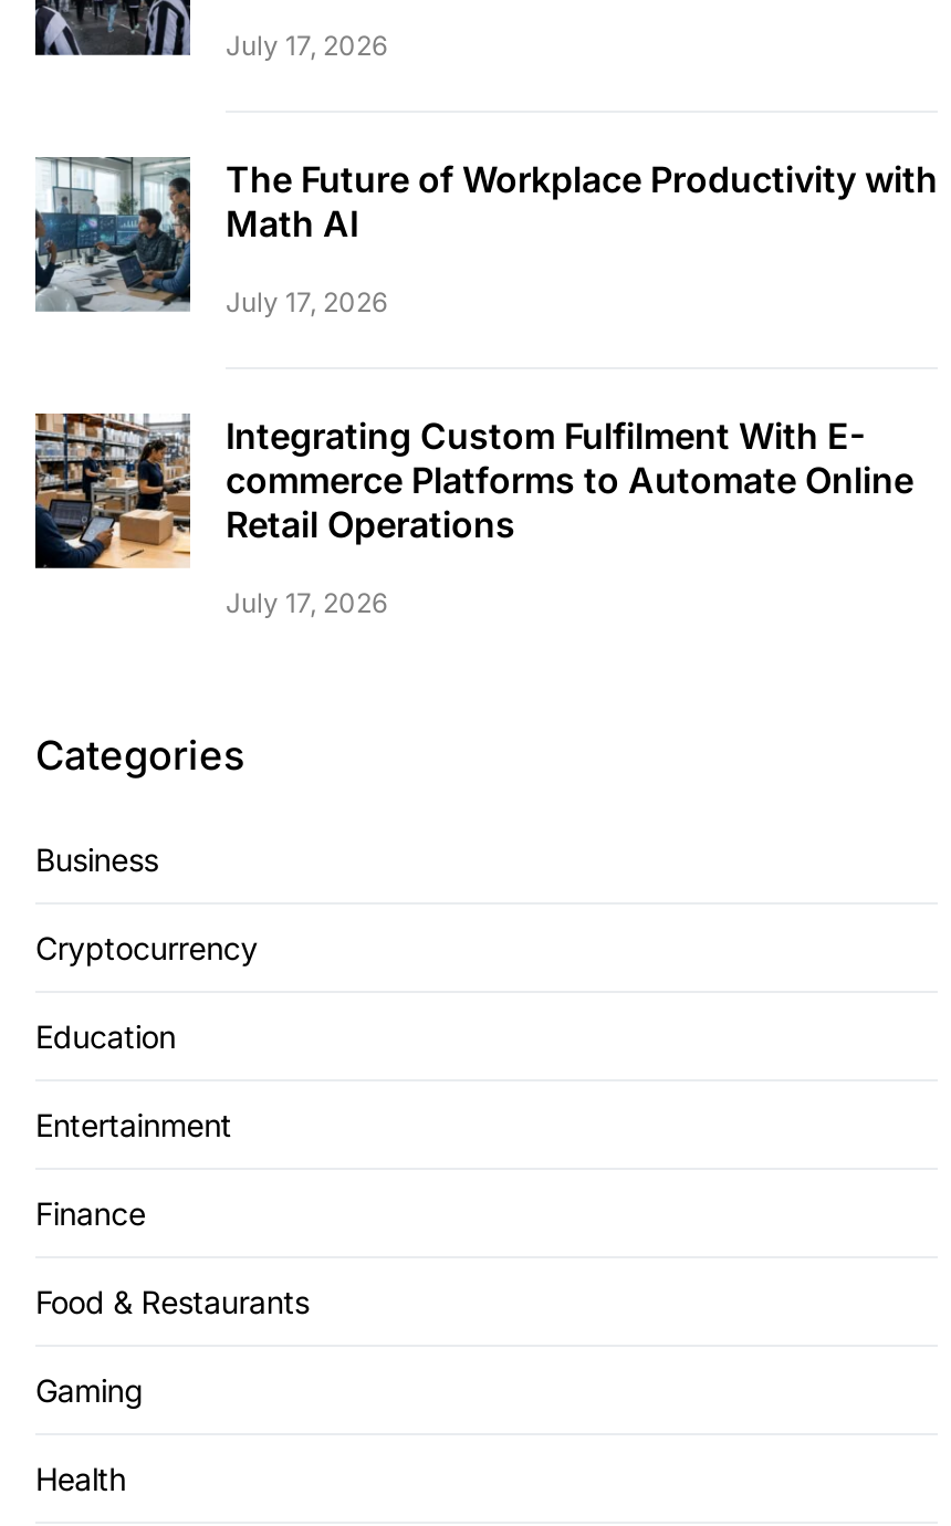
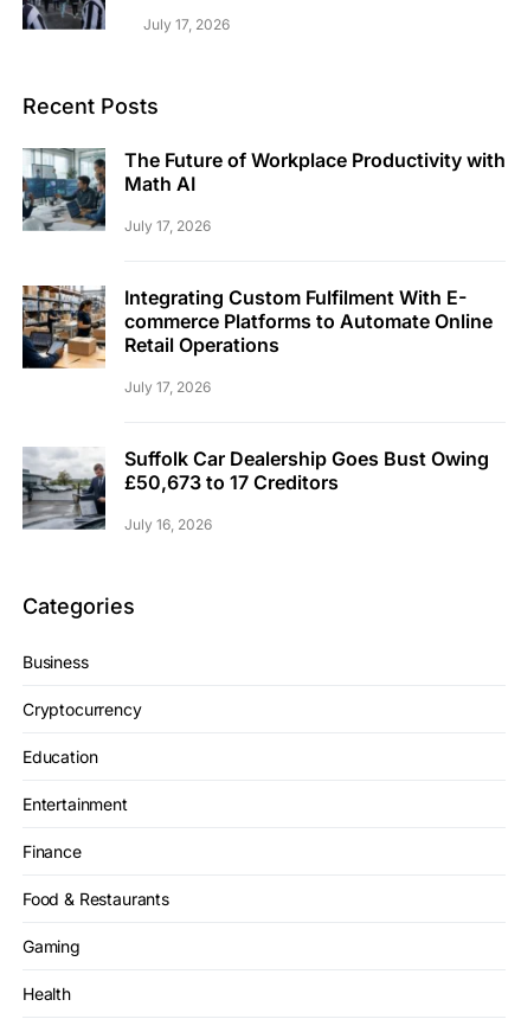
none -> [22,93,159,118] Recent Posts
none -> [21,446,489,533] [image] | Suffolk Car Dealership Goes Bust Owing | £50,673 to 17 Creditors | July 16, 2026

